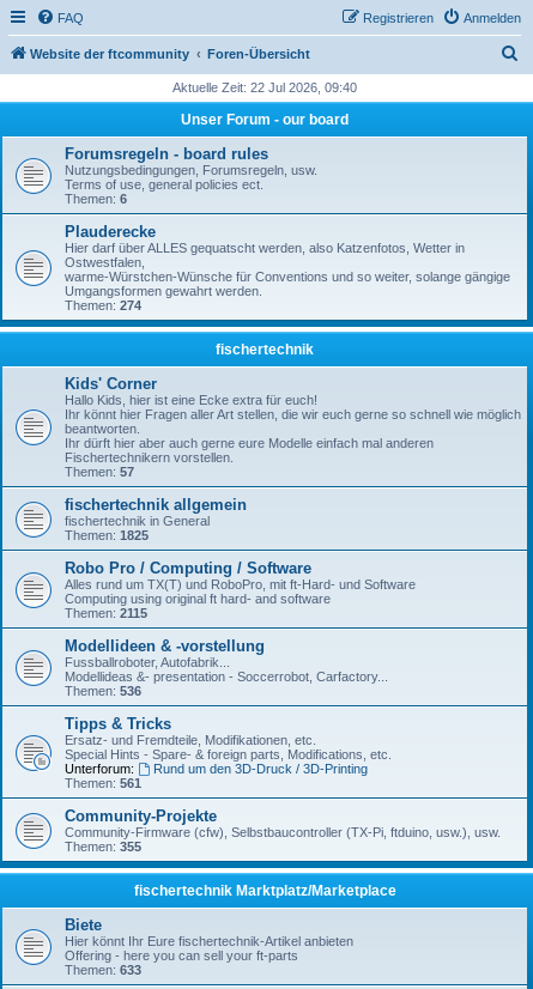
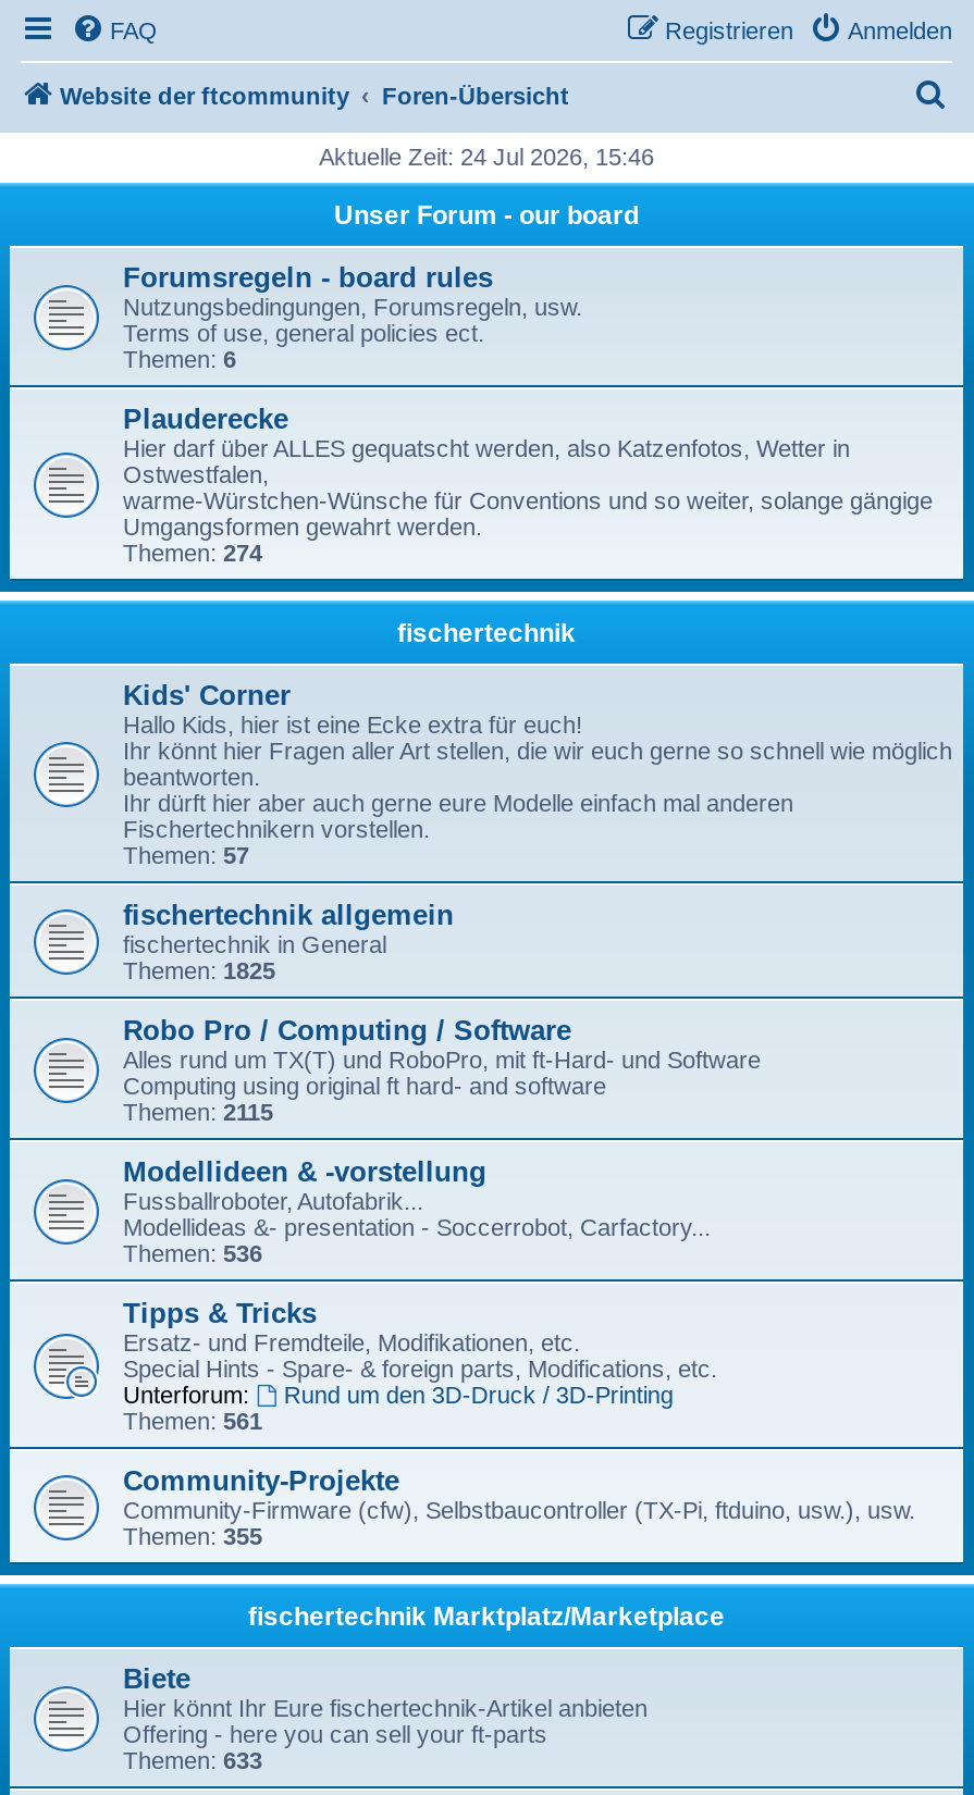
[172,80,357,95] Aktuelle Zeit: 22 Jul 2026, 09:40 -> [319,144,654,170] Aktuelle Zeit: 24 Jul 2026, 15:46

